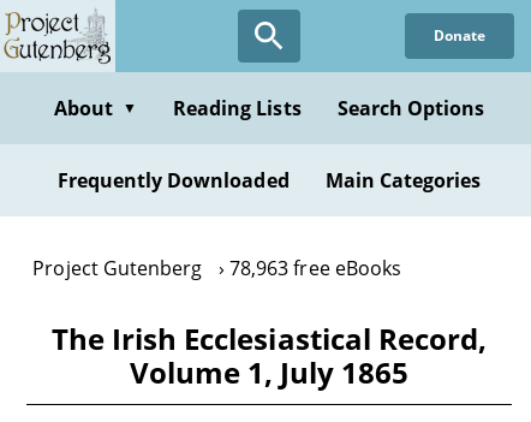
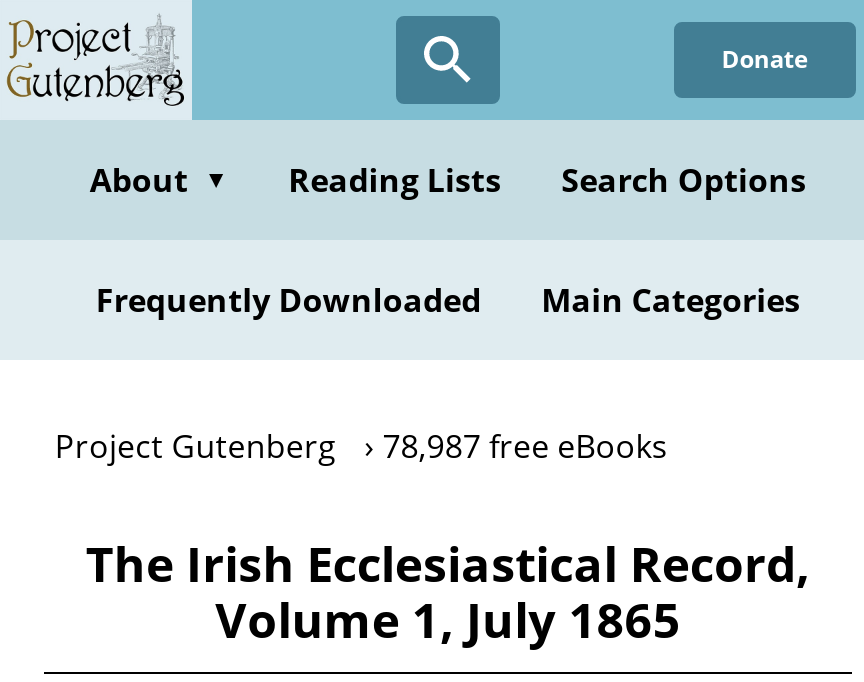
[33,255,401,281] Project Gutenberg 78,963 free eBooks -> [55,424,668,468] Project Gutenberg 78,987 free eBooks

